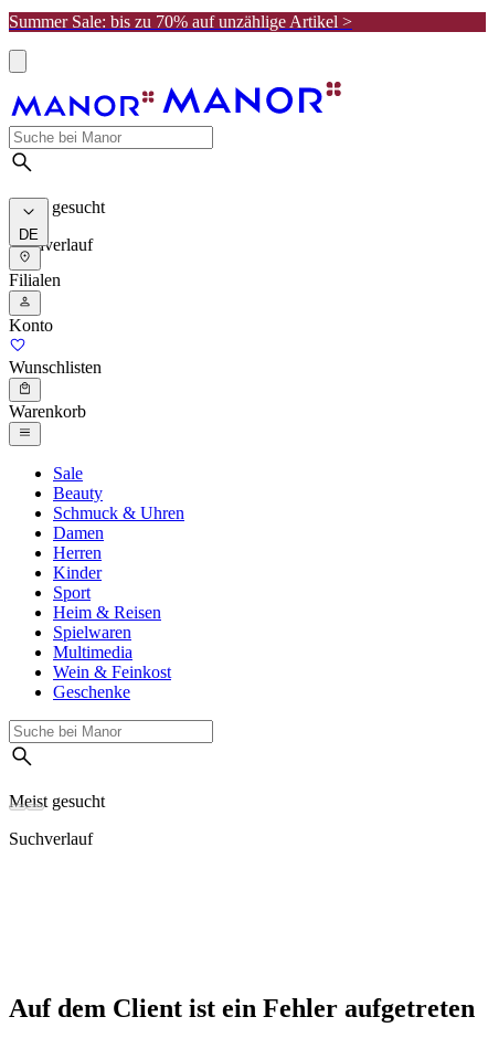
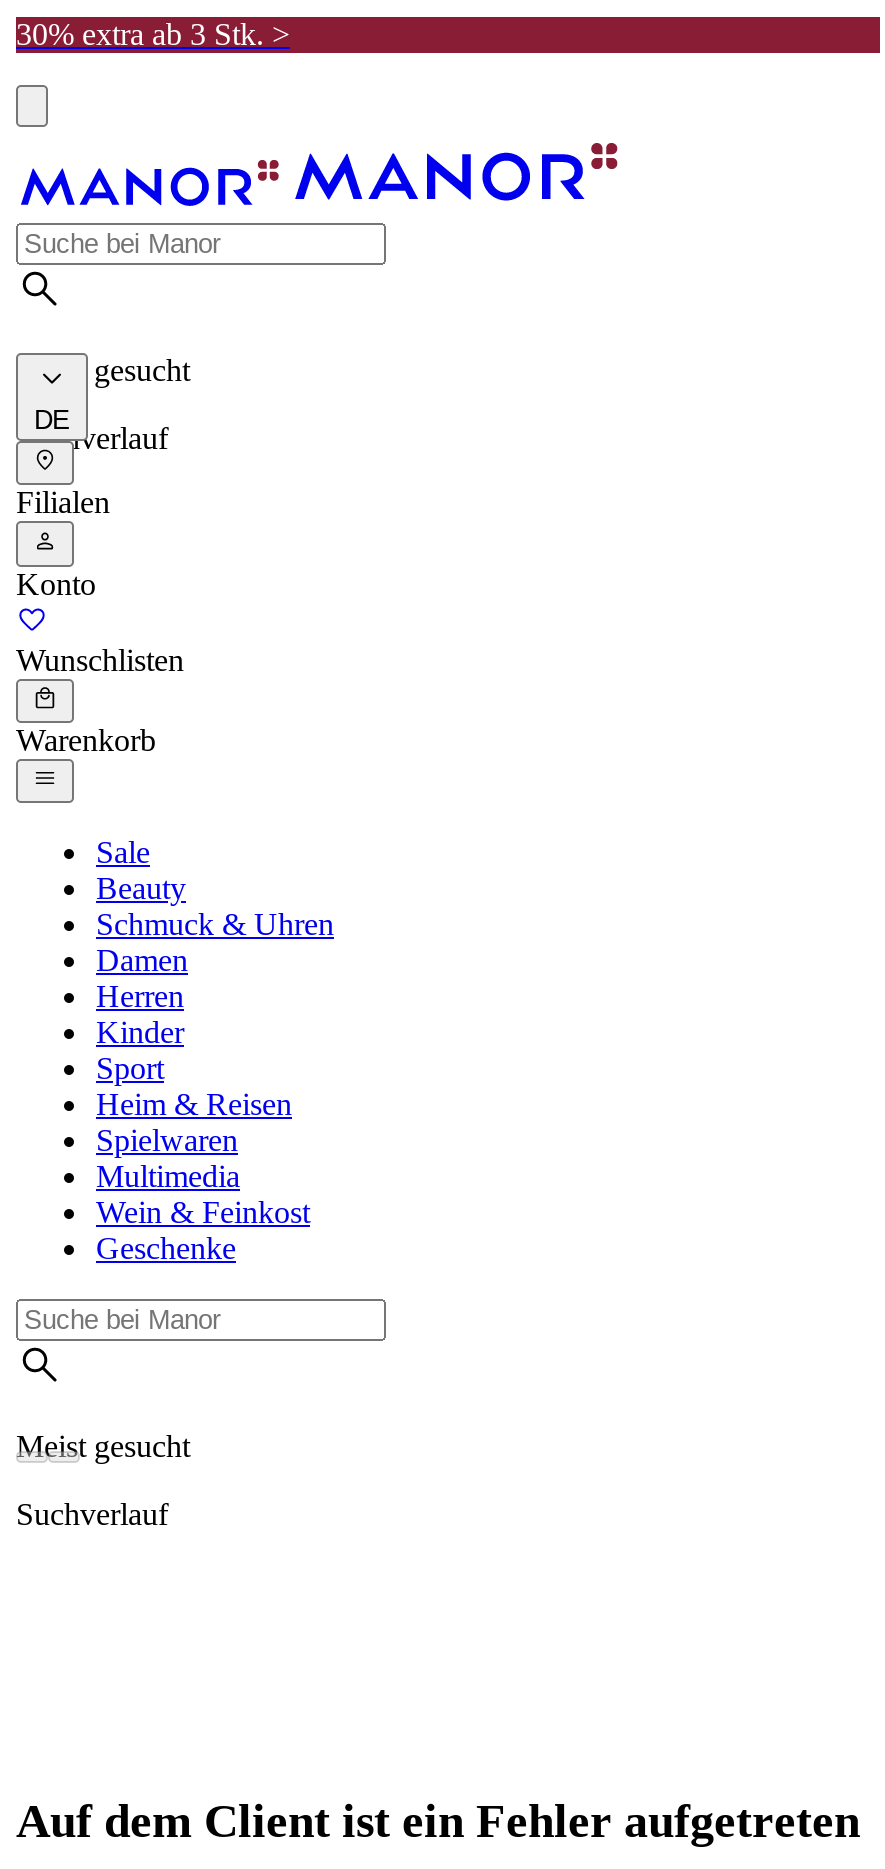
[9,12,352,31] Summer Sale: bis zu 70% auf unzählige Artikel > -> [16,17,290,51] 30% extra ab 3 Stk. >

